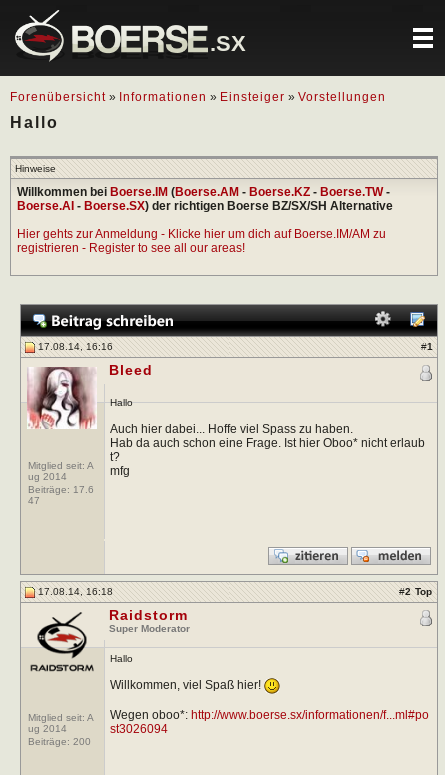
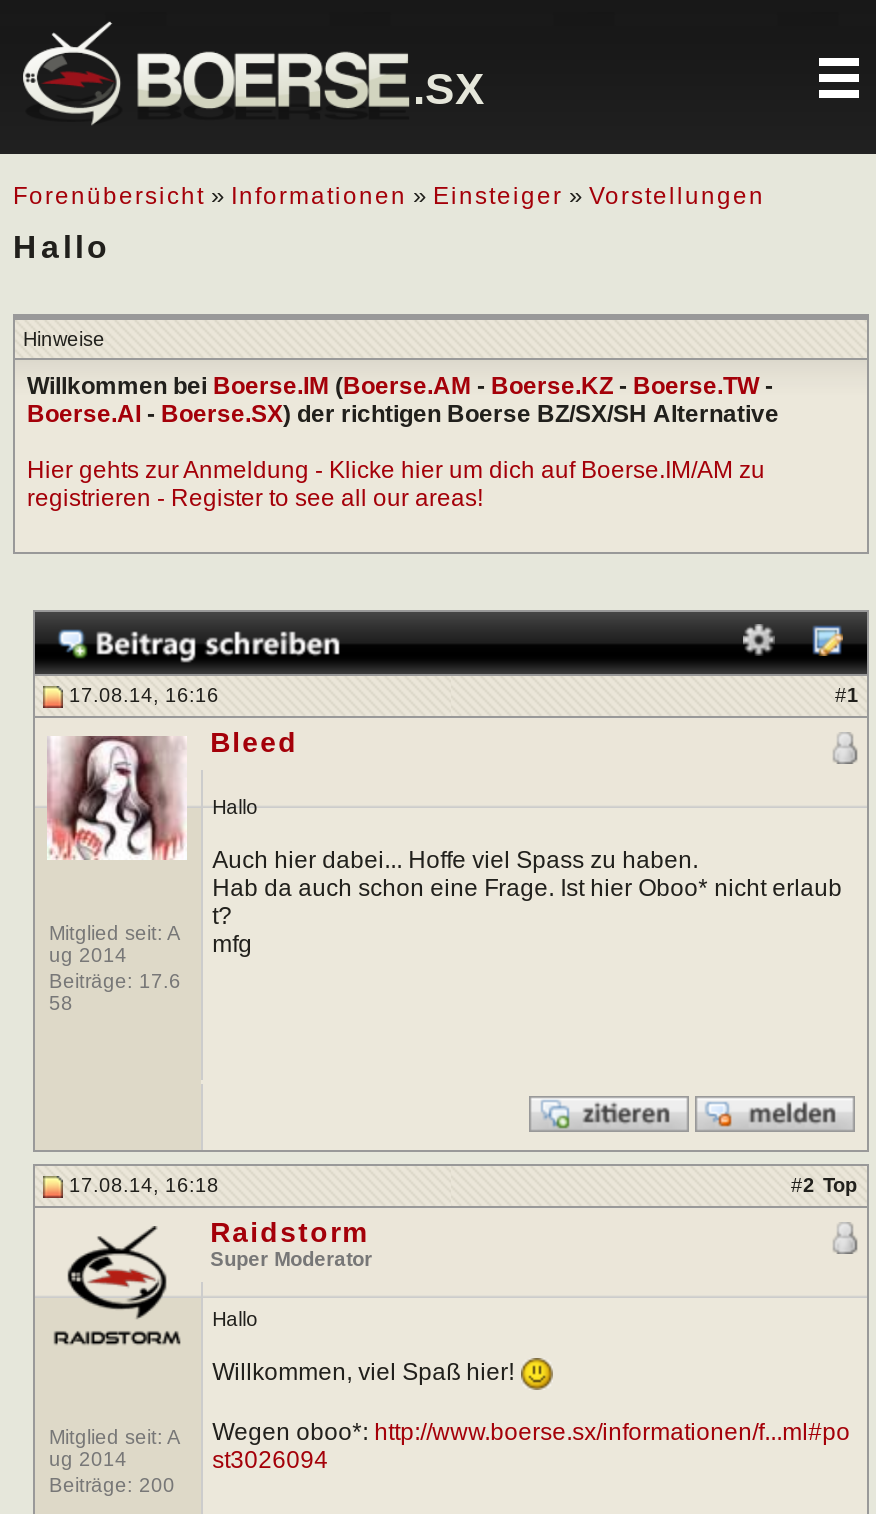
[28,495,40,506] 47 -> [49,992,73,1014] 58

